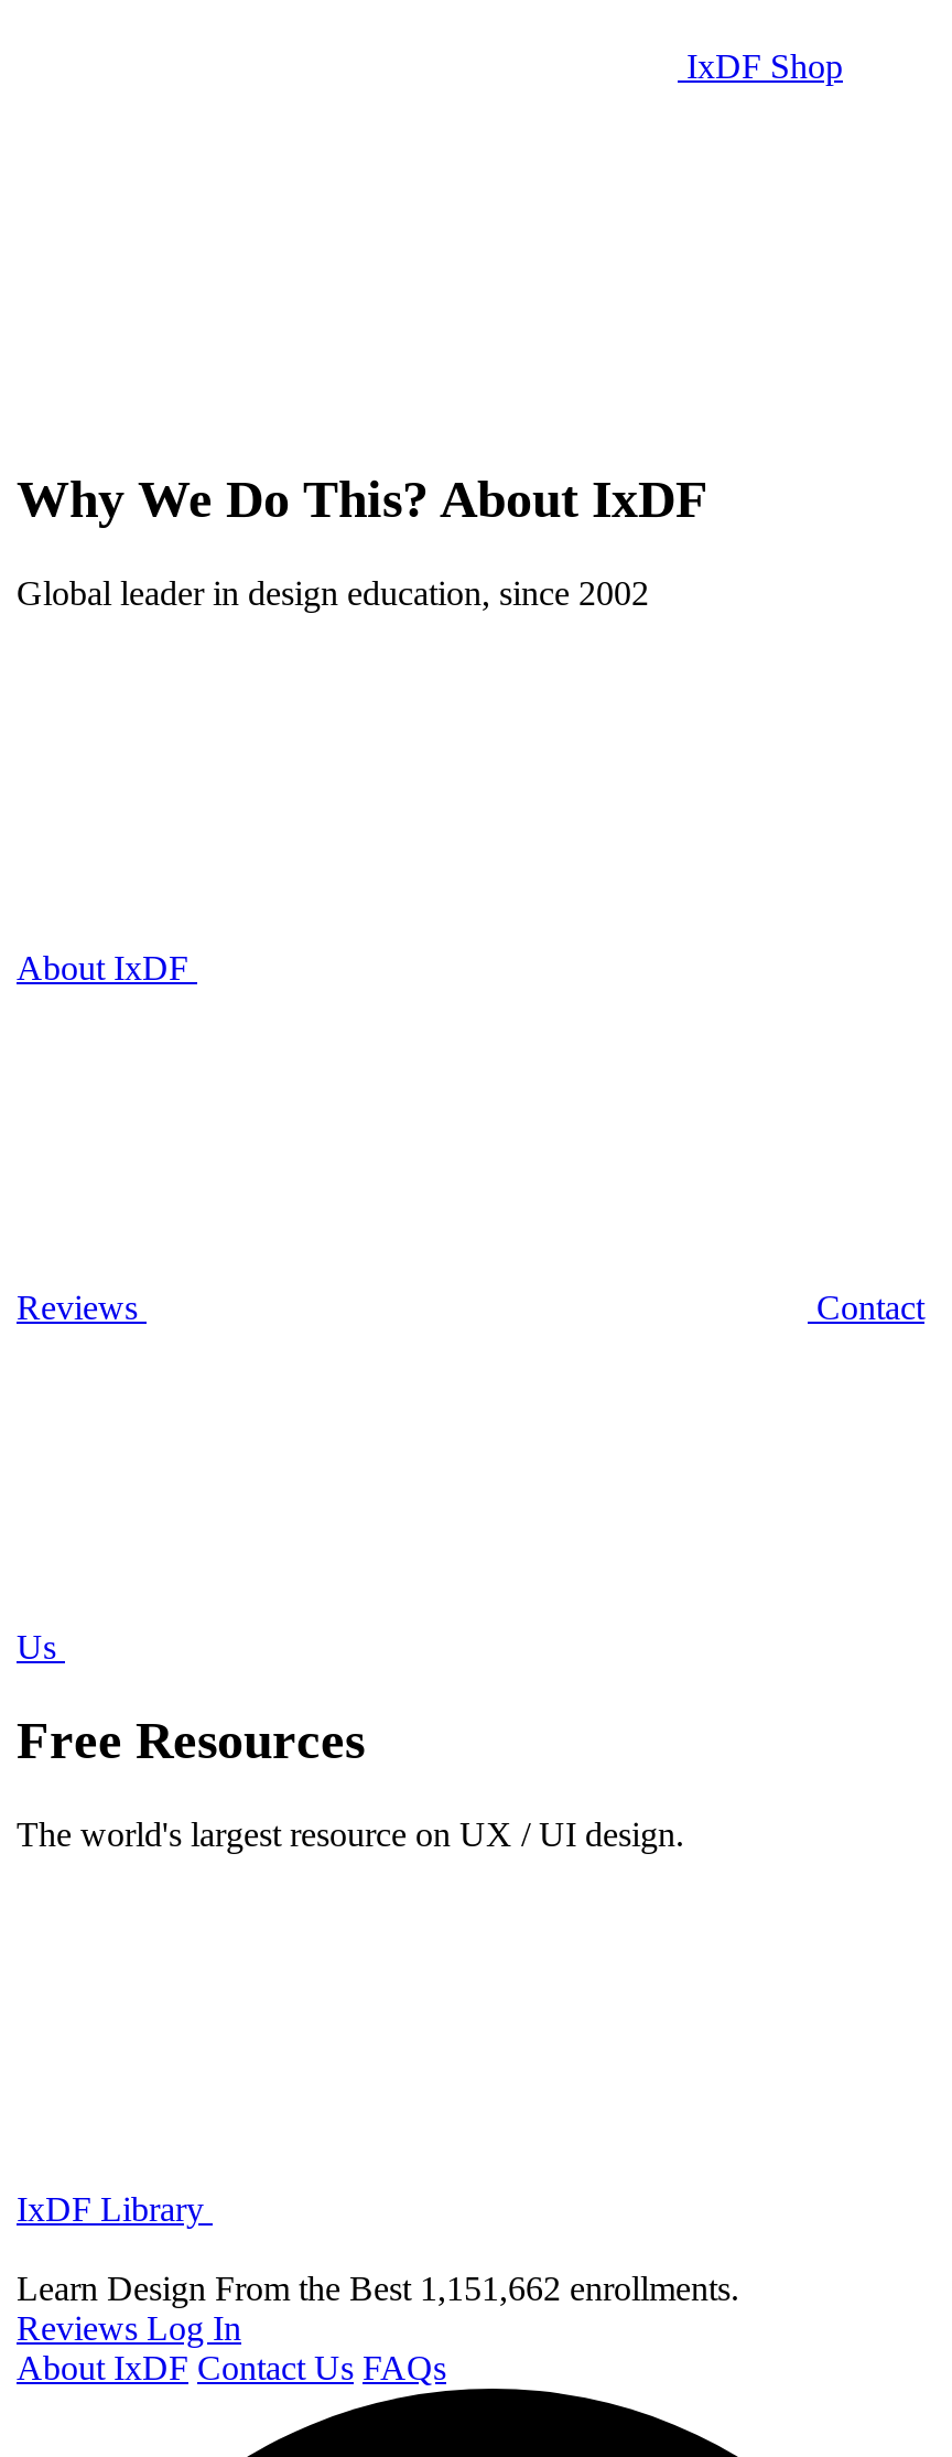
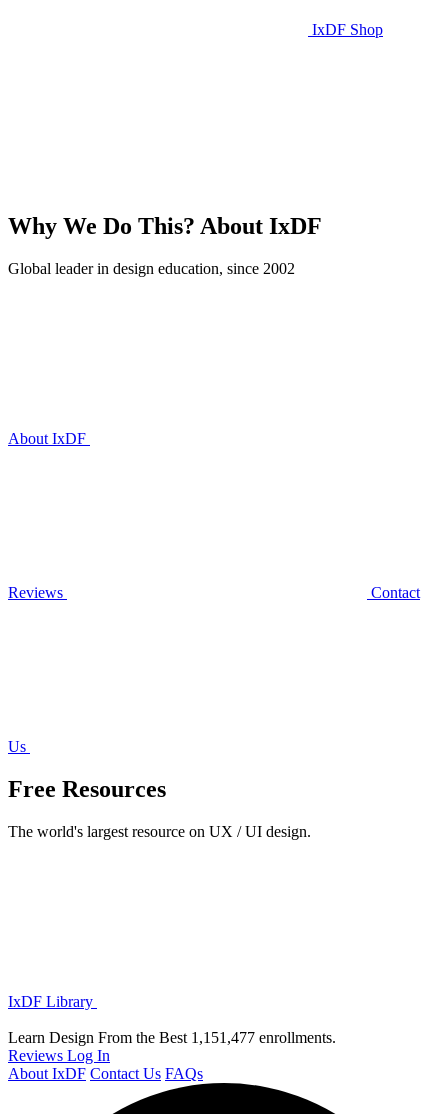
[17,2269,739,2306] Learn Design From the Best 1,151,662 enrollments. -> [8,1029,336,1046] Learn Design From the Best 1,151,477 enrollments.

